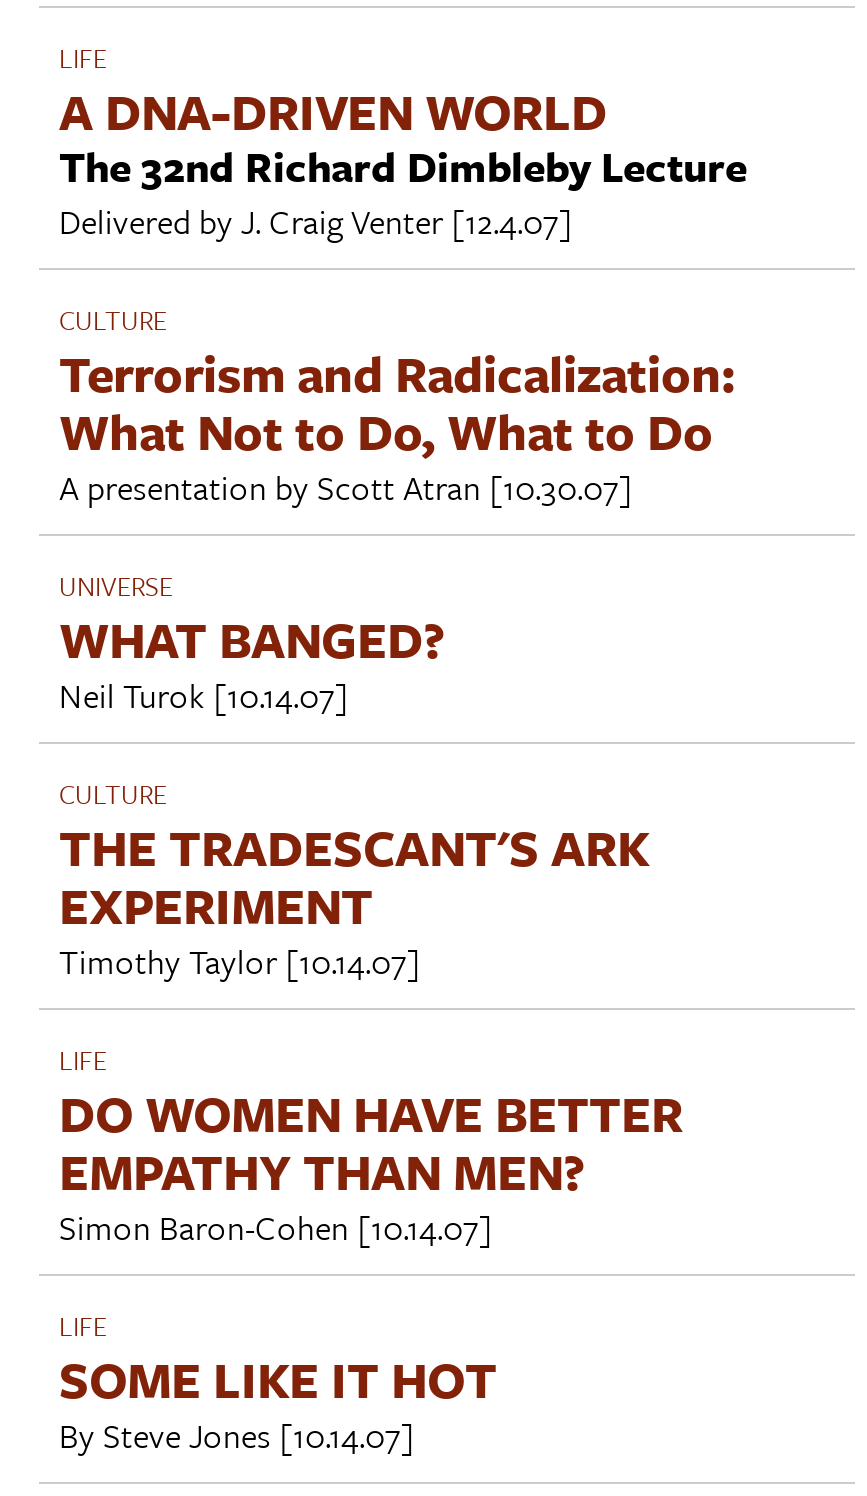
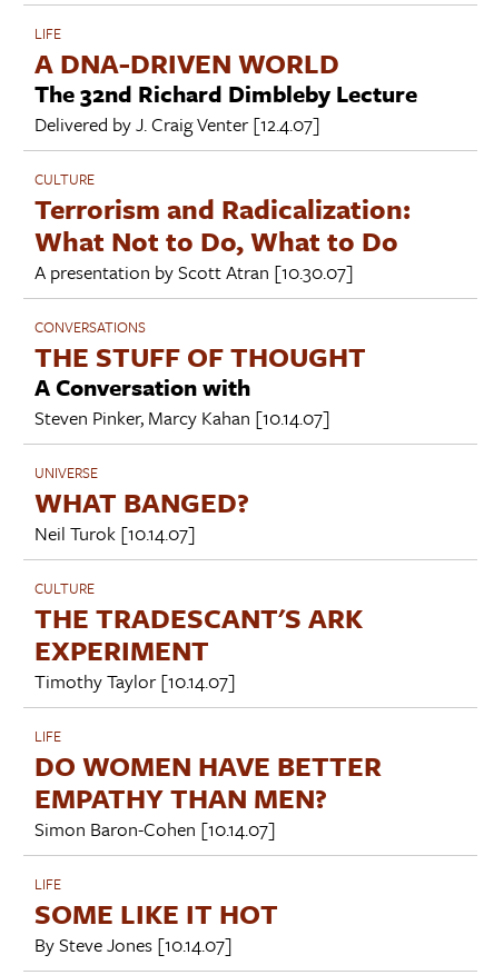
none -> [34,315,366,431] CONVERSATIONS | THE STUFF OF THOUGHT | A Conversation with | Steven Pinker, Marcy Kahan [10.14.07]

